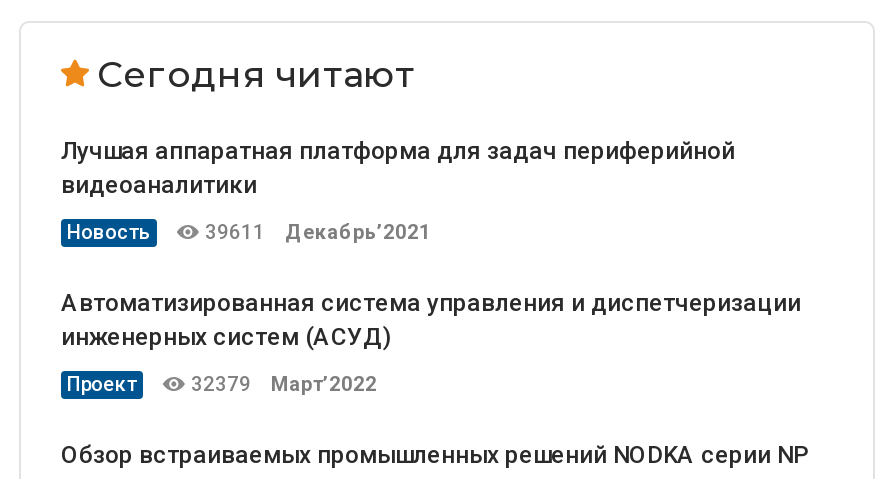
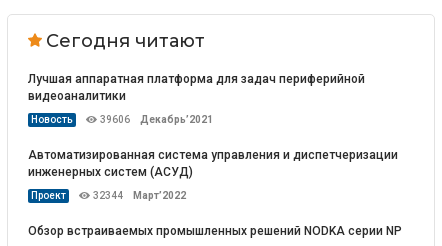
[205,221,431,243] 39611 Декабрь’2021 -> [100,114,213,125] 39606 Декабрь’2021
[191,373,377,395] 32379 Март’2022 -> [93,190,186,201] 32344 Март’2022

